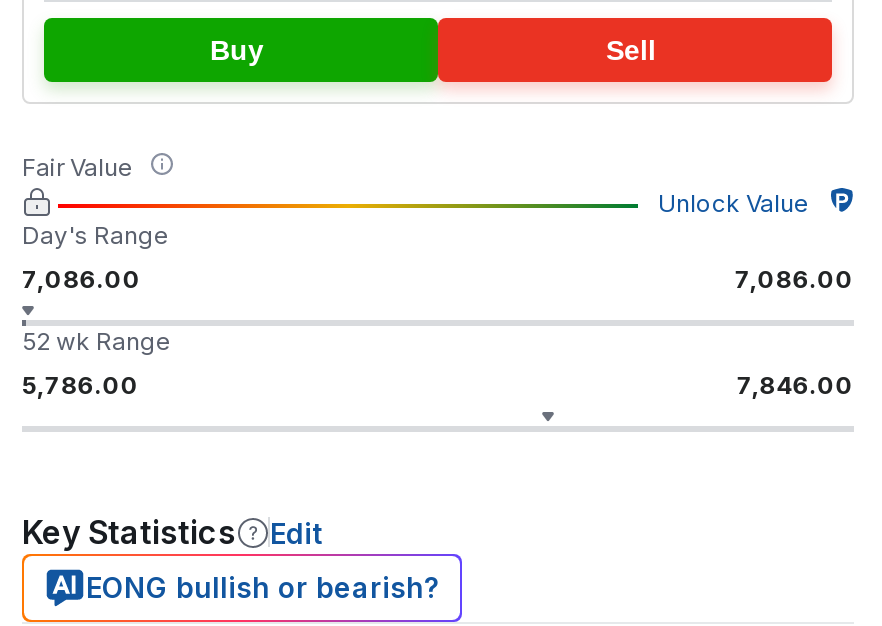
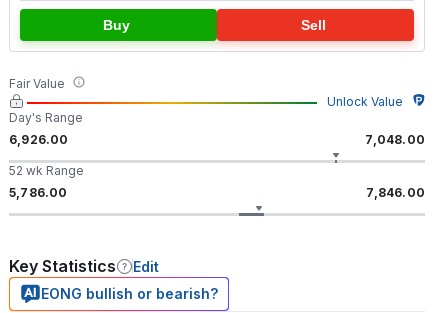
[22,264,141,294] 7,086.00 -> [9,132,69,147] 6,926.00
[735,264,854,294] 7,086.00 -> [365,132,425,147] 7,048.00

